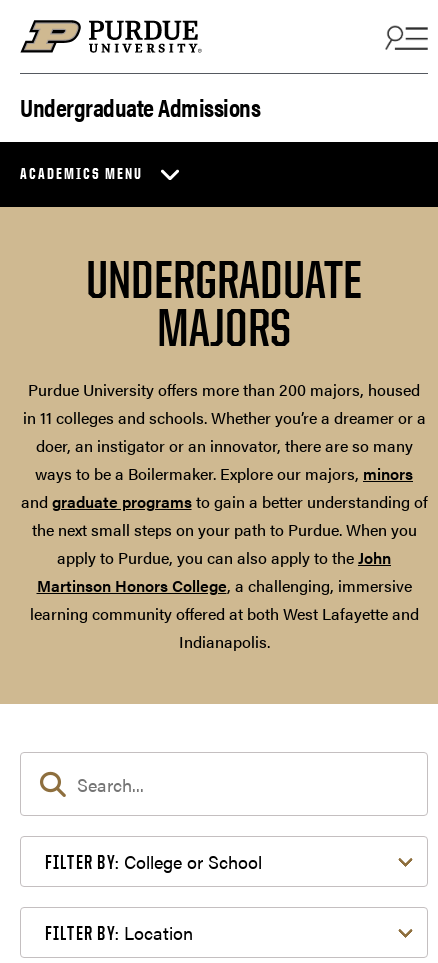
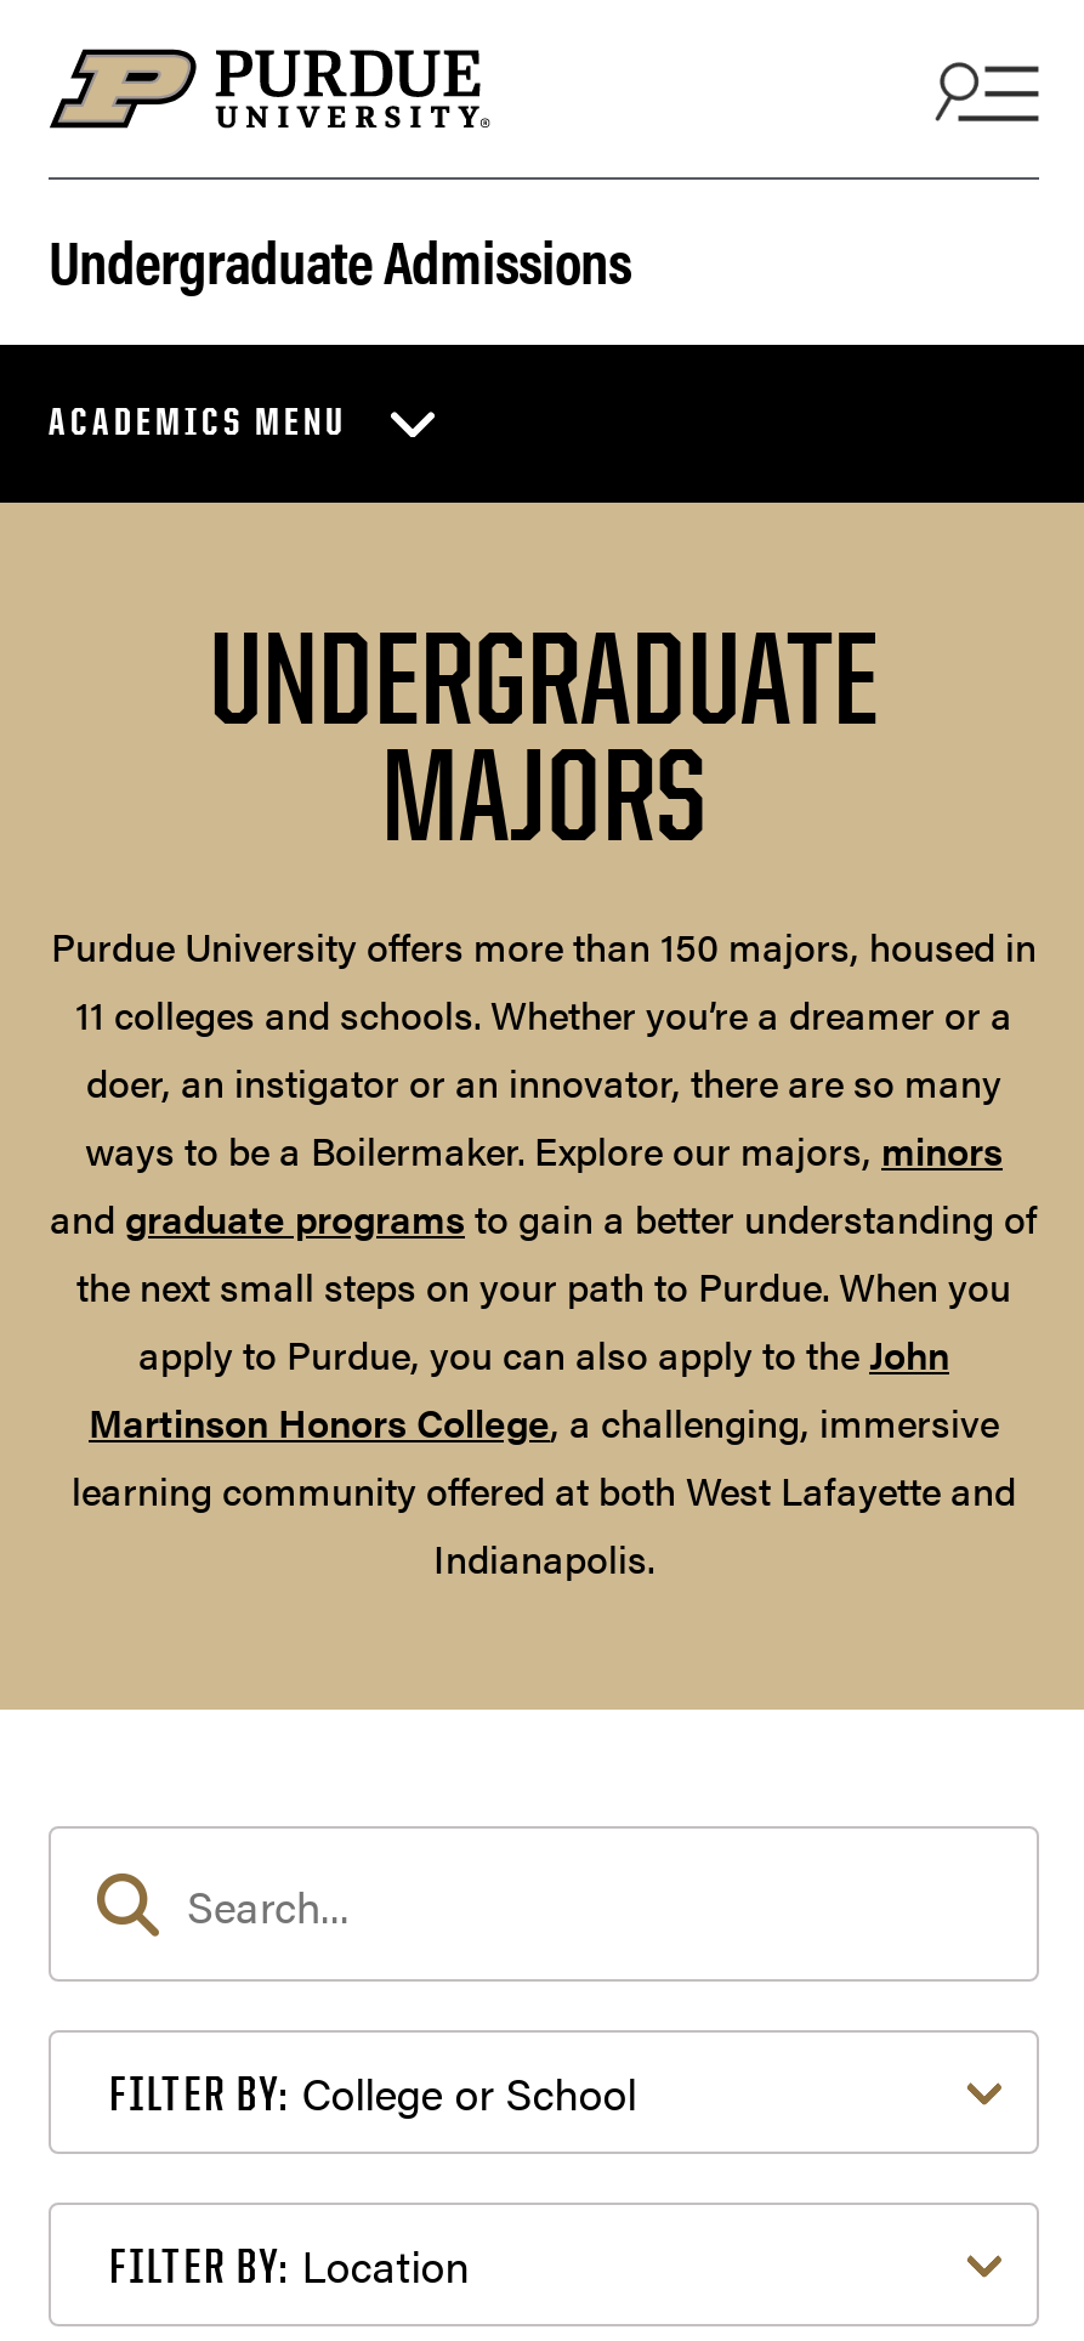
[22,378,425,429] Purdue University offers more than 200 majors, housed | in 11 colleges and schools. Whether you’re a dreamer or a -> [51,918,1037,1042] Purdue University offers more than 150 majors, housed in | 11 colleges and schools. Whether you’re a dreamer or a

